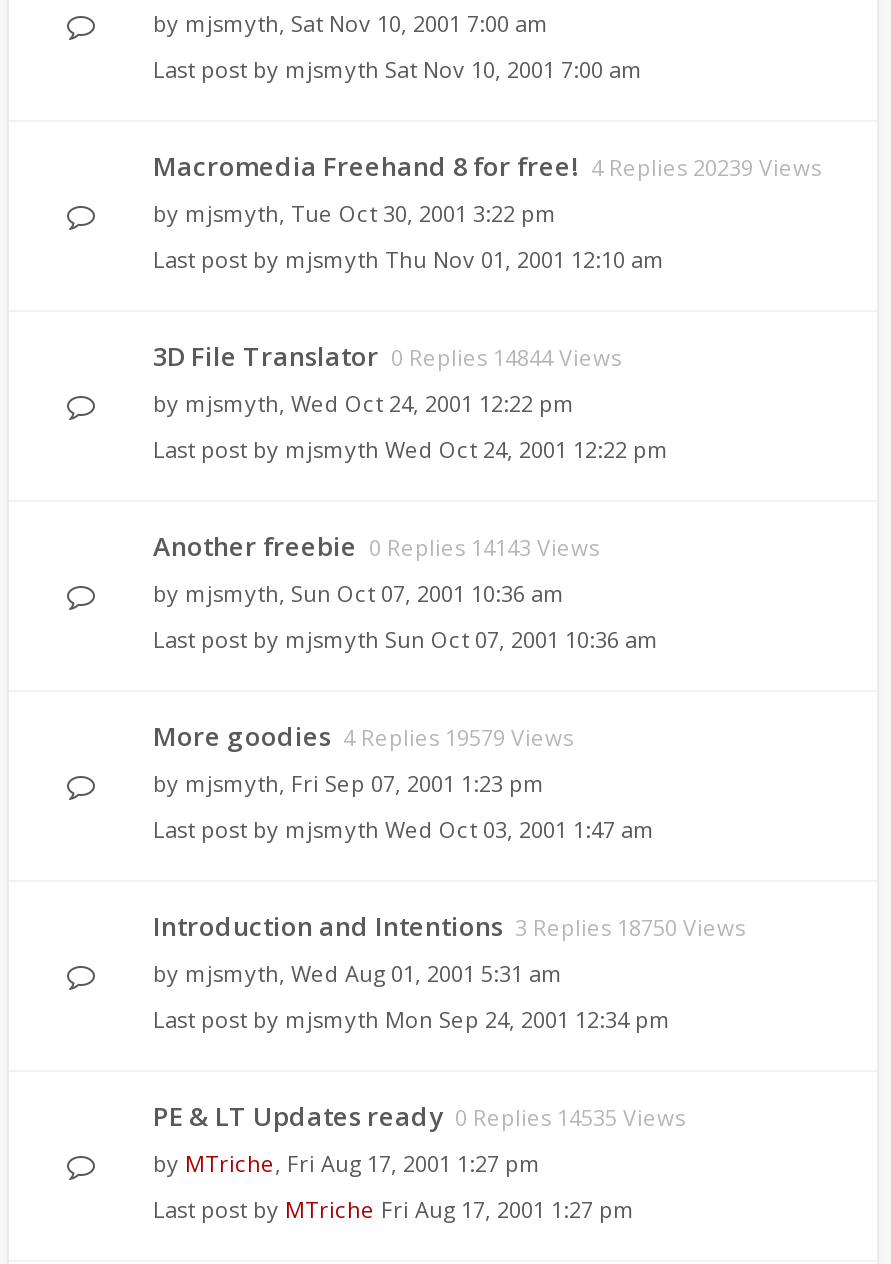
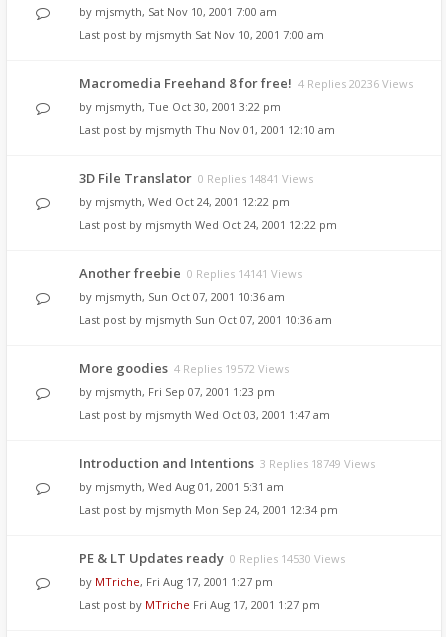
[153,148,821,184] Macromedia Freehand 8 for free! 4 Replies 20239 Views -> [79,74,413,92] Macromedia Freehand 8 for free! 4 Replies 20236 Views
[153,338,621,374] 3D File Translator 0 Replies 14844 Views -> [79,169,313,187] 3D File Translator 0 Replies 14841 Views
[153,528,599,564] Another freebie 0 Replies 14143 Views -> [79,264,302,282] Another freebie 0 Replies 14141 Views
[153,718,573,754] More goodies 4 Replies 19579 Views -> [79,359,289,377] More goodies 4 Replies 19572 Views
[153,908,745,944] Introduction and Intentions 3 Replies 18750 Views -> [79,454,375,472] Introduction and Intentions 3 Replies 18749 Views
[153,1098,685,1134] PE & LT Updates ready 0 Replies 14535 Views -> [79,549,345,567] PE & LT Updates ready 0 Replies 14530 Views

